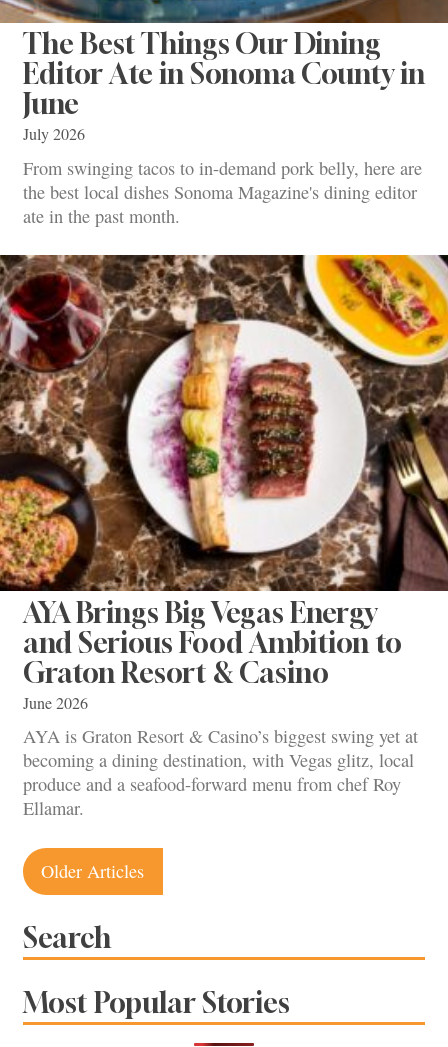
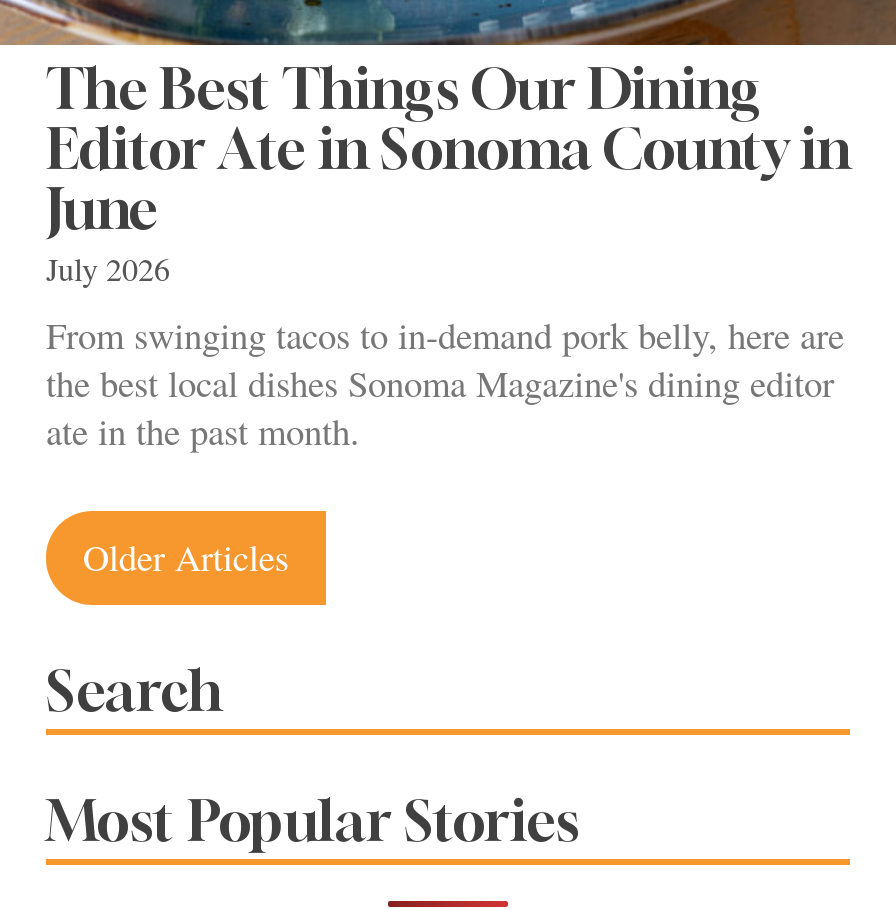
[3,253,445,820] [image] | AYA Brings Big Vegas Energy | and Serious Food Ambition to | Graton Resort & Casino | June 2026 | AYA is Graton Resort & Casino’s biggest swing yet at | becoming a dining destination, with Vegas glitz, local | produce and a seafood-forward menu from chef Roy | Ellamar. -> none

